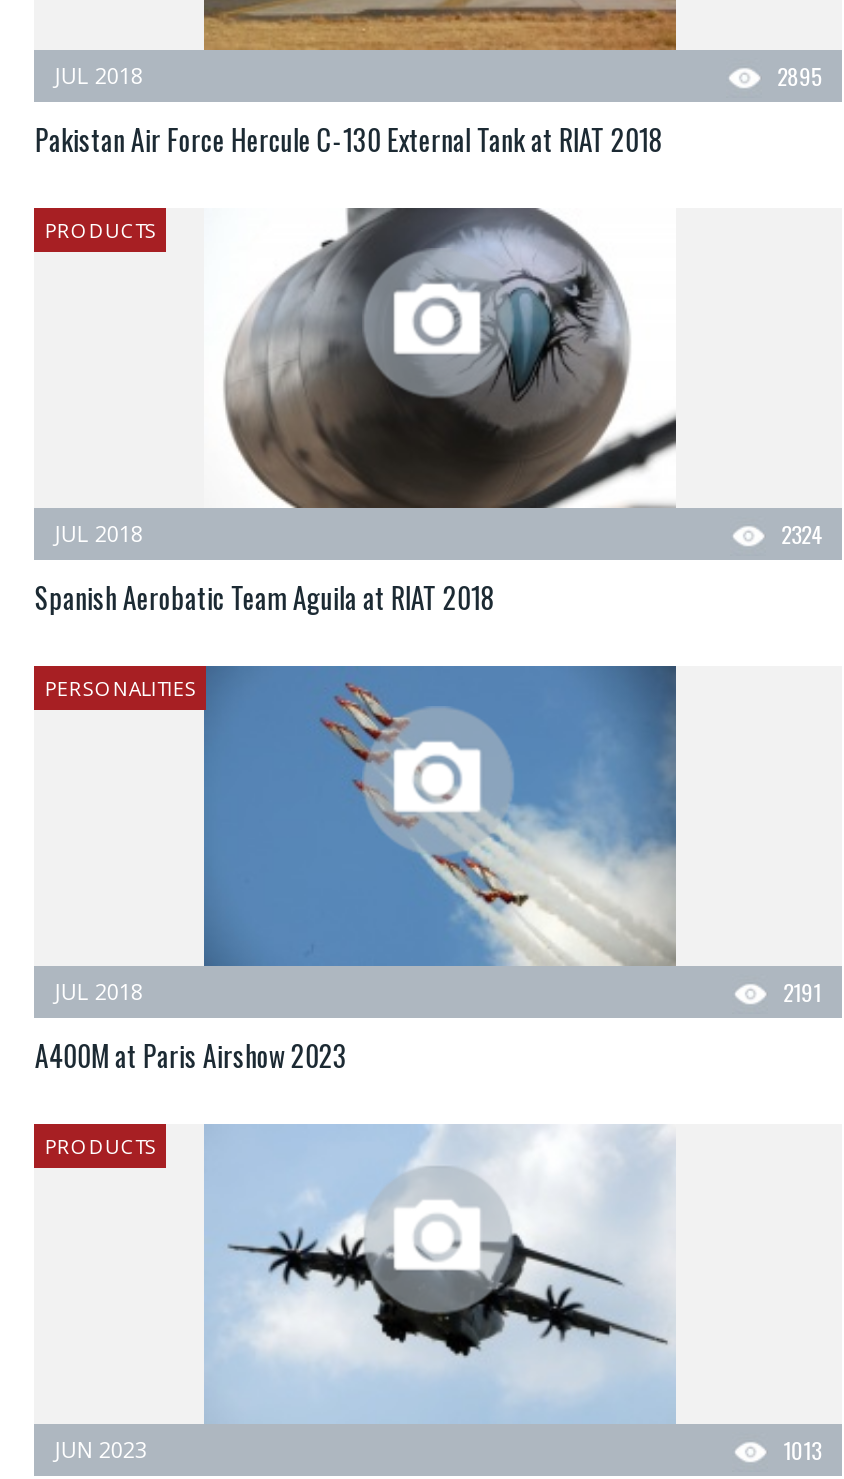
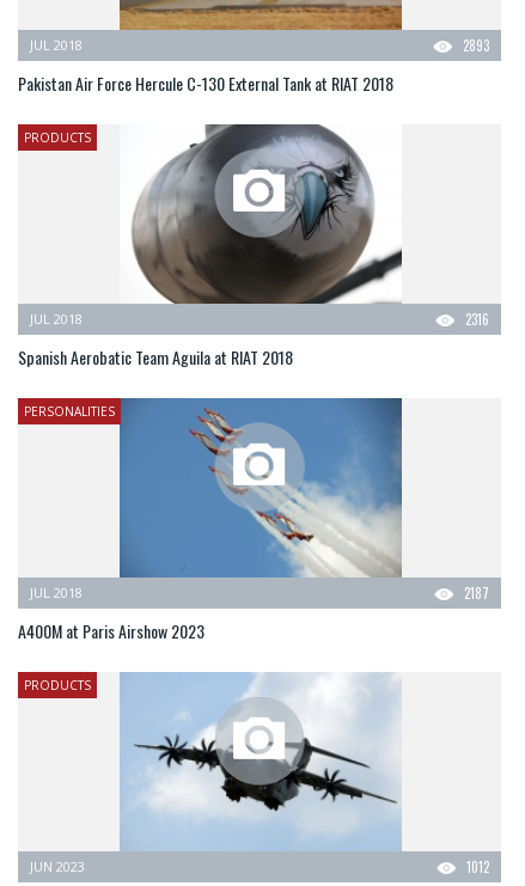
[771,61,821,93] 2895 -> [459,36,489,55] 2893
[775,519,821,551] 2324 -> [461,310,489,329] 2316
[777,977,821,1009] 2191 -> [460,584,489,603] 2187
[777,1435,821,1467] 1013 -> [462,858,489,877] 1012

